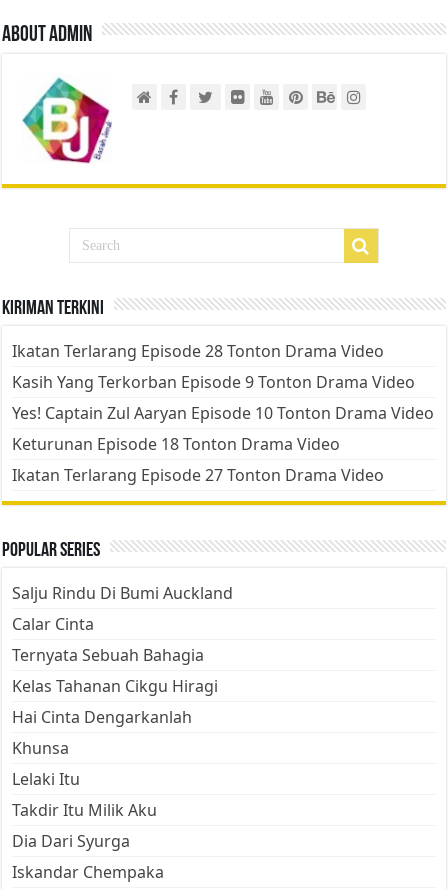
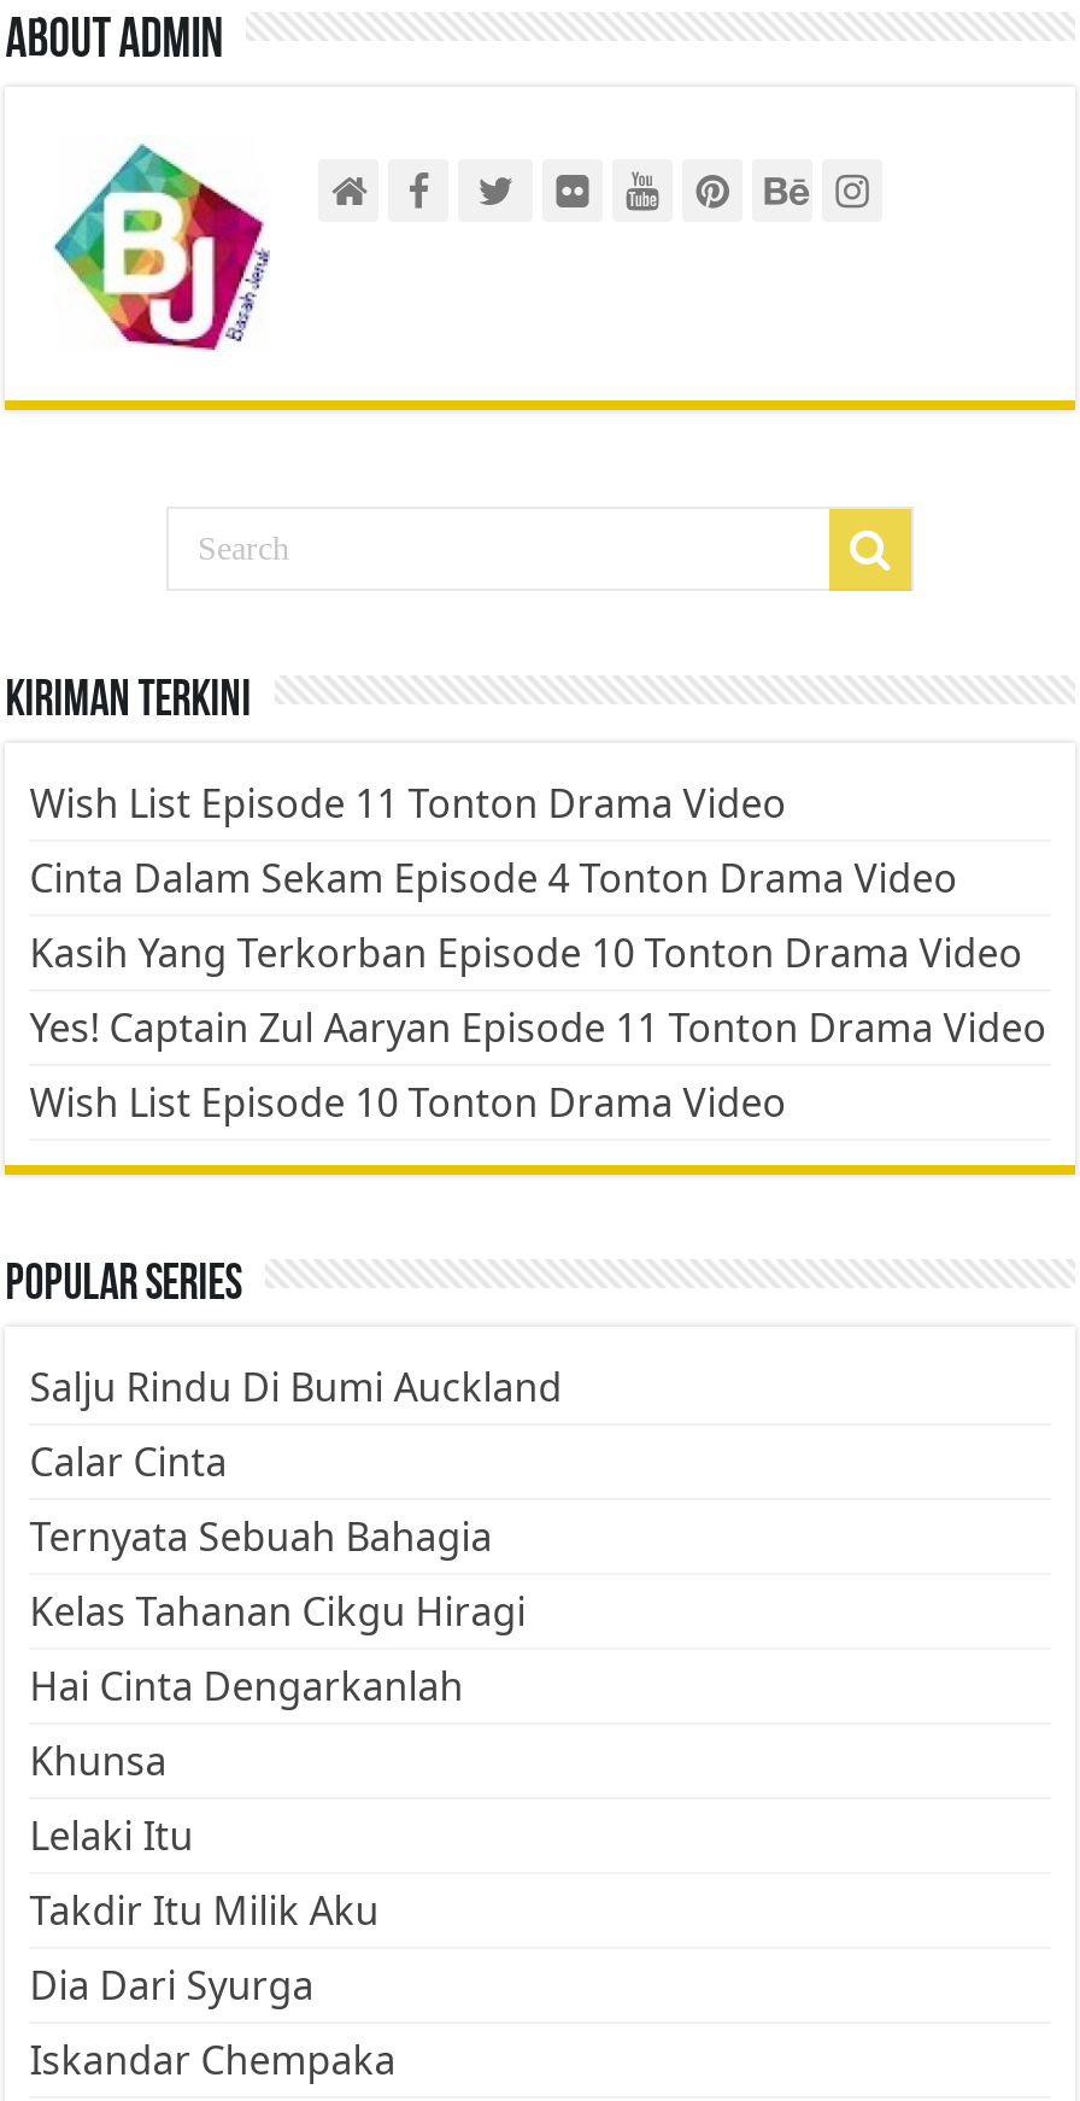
[12,340,434,486] Ikatan Terlarang Episode 28 Tonton Drama Video | Kasih Yang Terkorban Episode 9 Tonton Drama Video | Yes! Captain Zul Aaryan Episode 10 Tonton Drama Video | Keturunan Episode 18 Tonton Drama Video | Ikatan Terlarang Episode 27 Tonton Drama Video -> [29,777,1047,1129] Wish List Episode 11 Tonton Drama Video | Cinta Dalam Sekam Episode 4 Tonton Drama Video | Kasih Yang Terkorban Episode 10 Tonton Drama Video | Yes! Captain Zul Aaryan Episode 11 Tonton Drama Video | Wish List Episode 10 Tonton Drama Video

